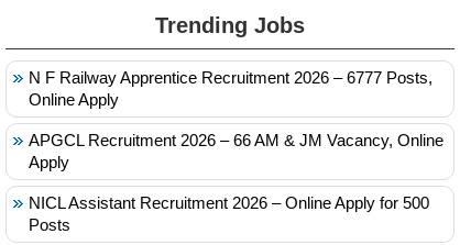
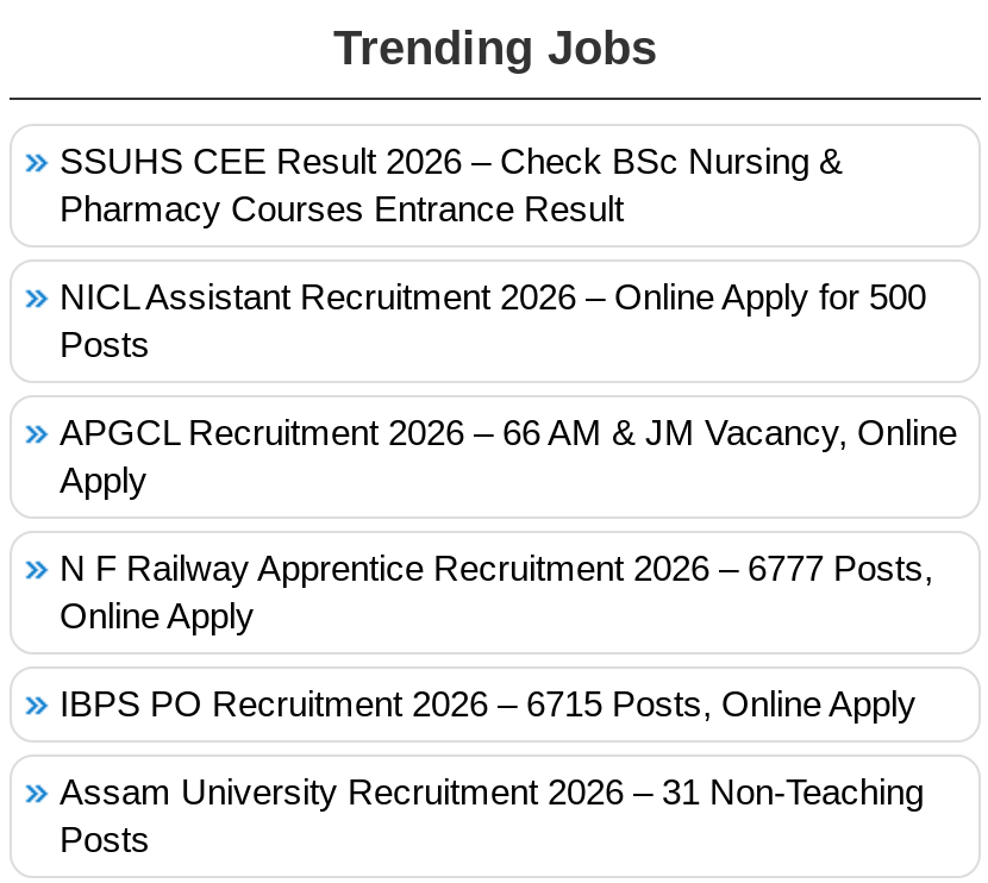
none -> [60,141,843,365] SSUHS CEE Result 2026 – Check BSc Nursing & | Pharmacy Courses Entrance Result | Posts
moved [29,68,432,109] -> [60,548,933,636]: N F Railway Apprentice Recruitment 2026 – 6777 Posts, | Online Apply
none -> [60,684,917,724] IBPS PO Recruitment 2026 – 6715 Posts, Online Apply
none -> [60,772,924,812] Assam University Recruitment 2026 – 31 Non-Teaching
moved [29,131,443,172] -> [60,412,957,500]: APGCL Recruitment 2026 – 66 AM & JM Vacancy, Online | Apply
moved [29,194,429,212] -> [60,277,926,317]: NICL Assistant Recruitment 2026 – Online Apply for 500

